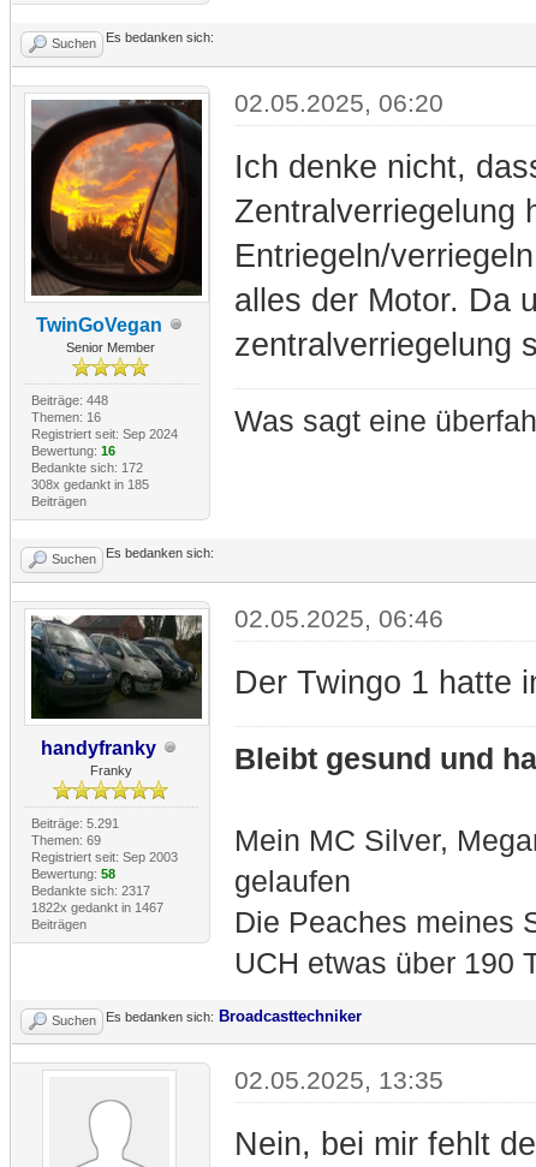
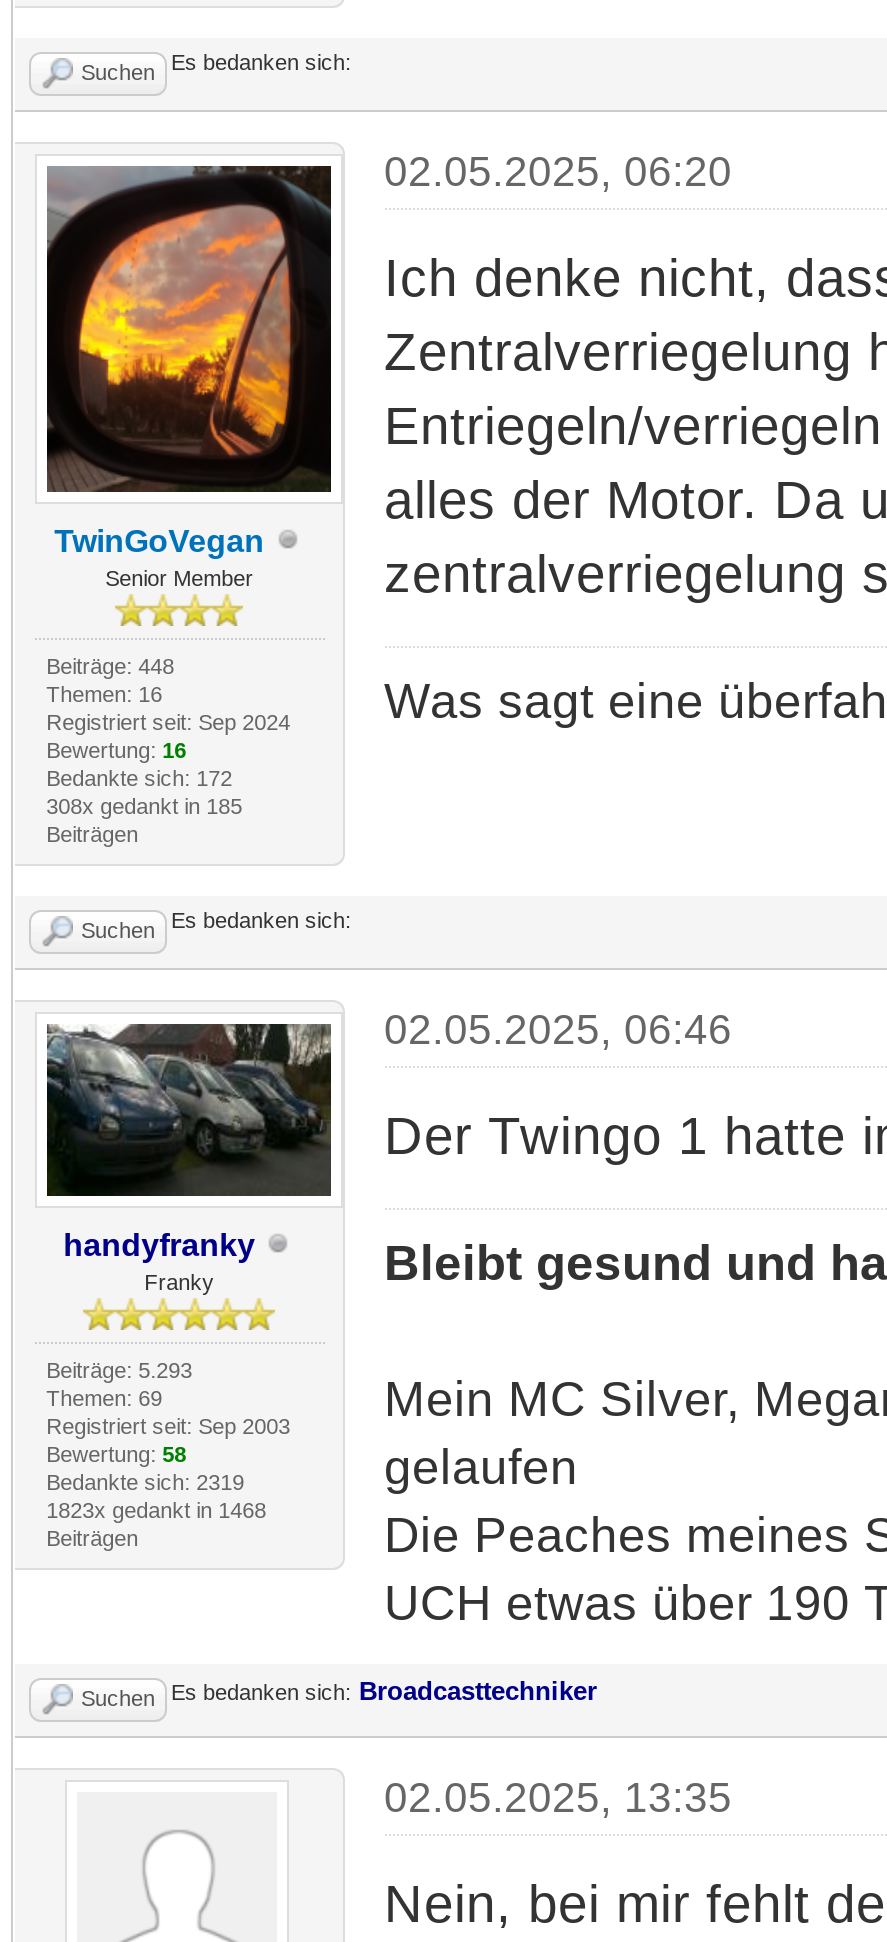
[31,816,119,830] Beiträge: 5.291 -> [46,1358,192,1382] Beiträge: 5.293
[31,883,150,898] Bedankte sich: 2317 -> [46,1470,244,1494] Bedankte sich: 2319
[31,900,163,914] 1822x gedankt in 1467 -> [46,1498,266,1522] 1823x gedankt in 1468

